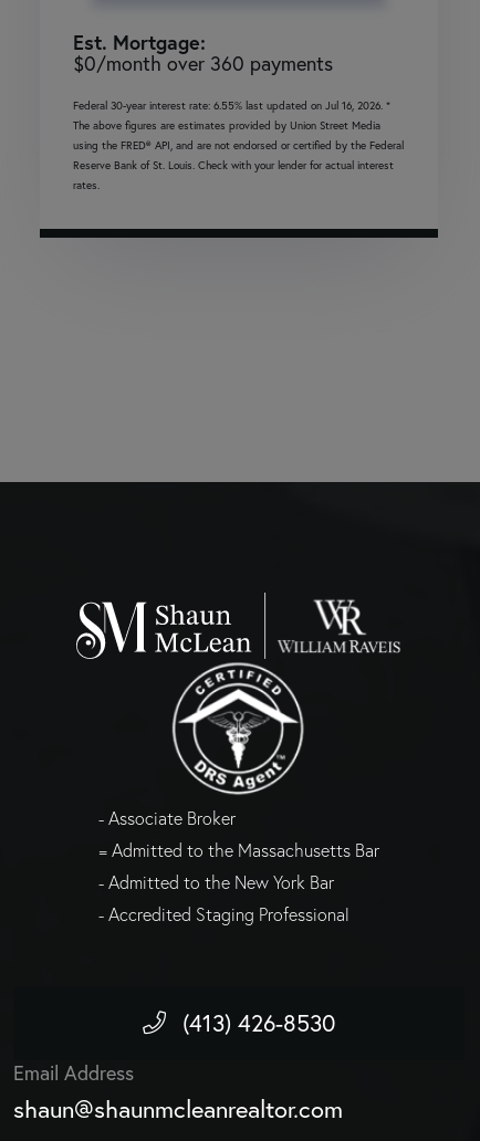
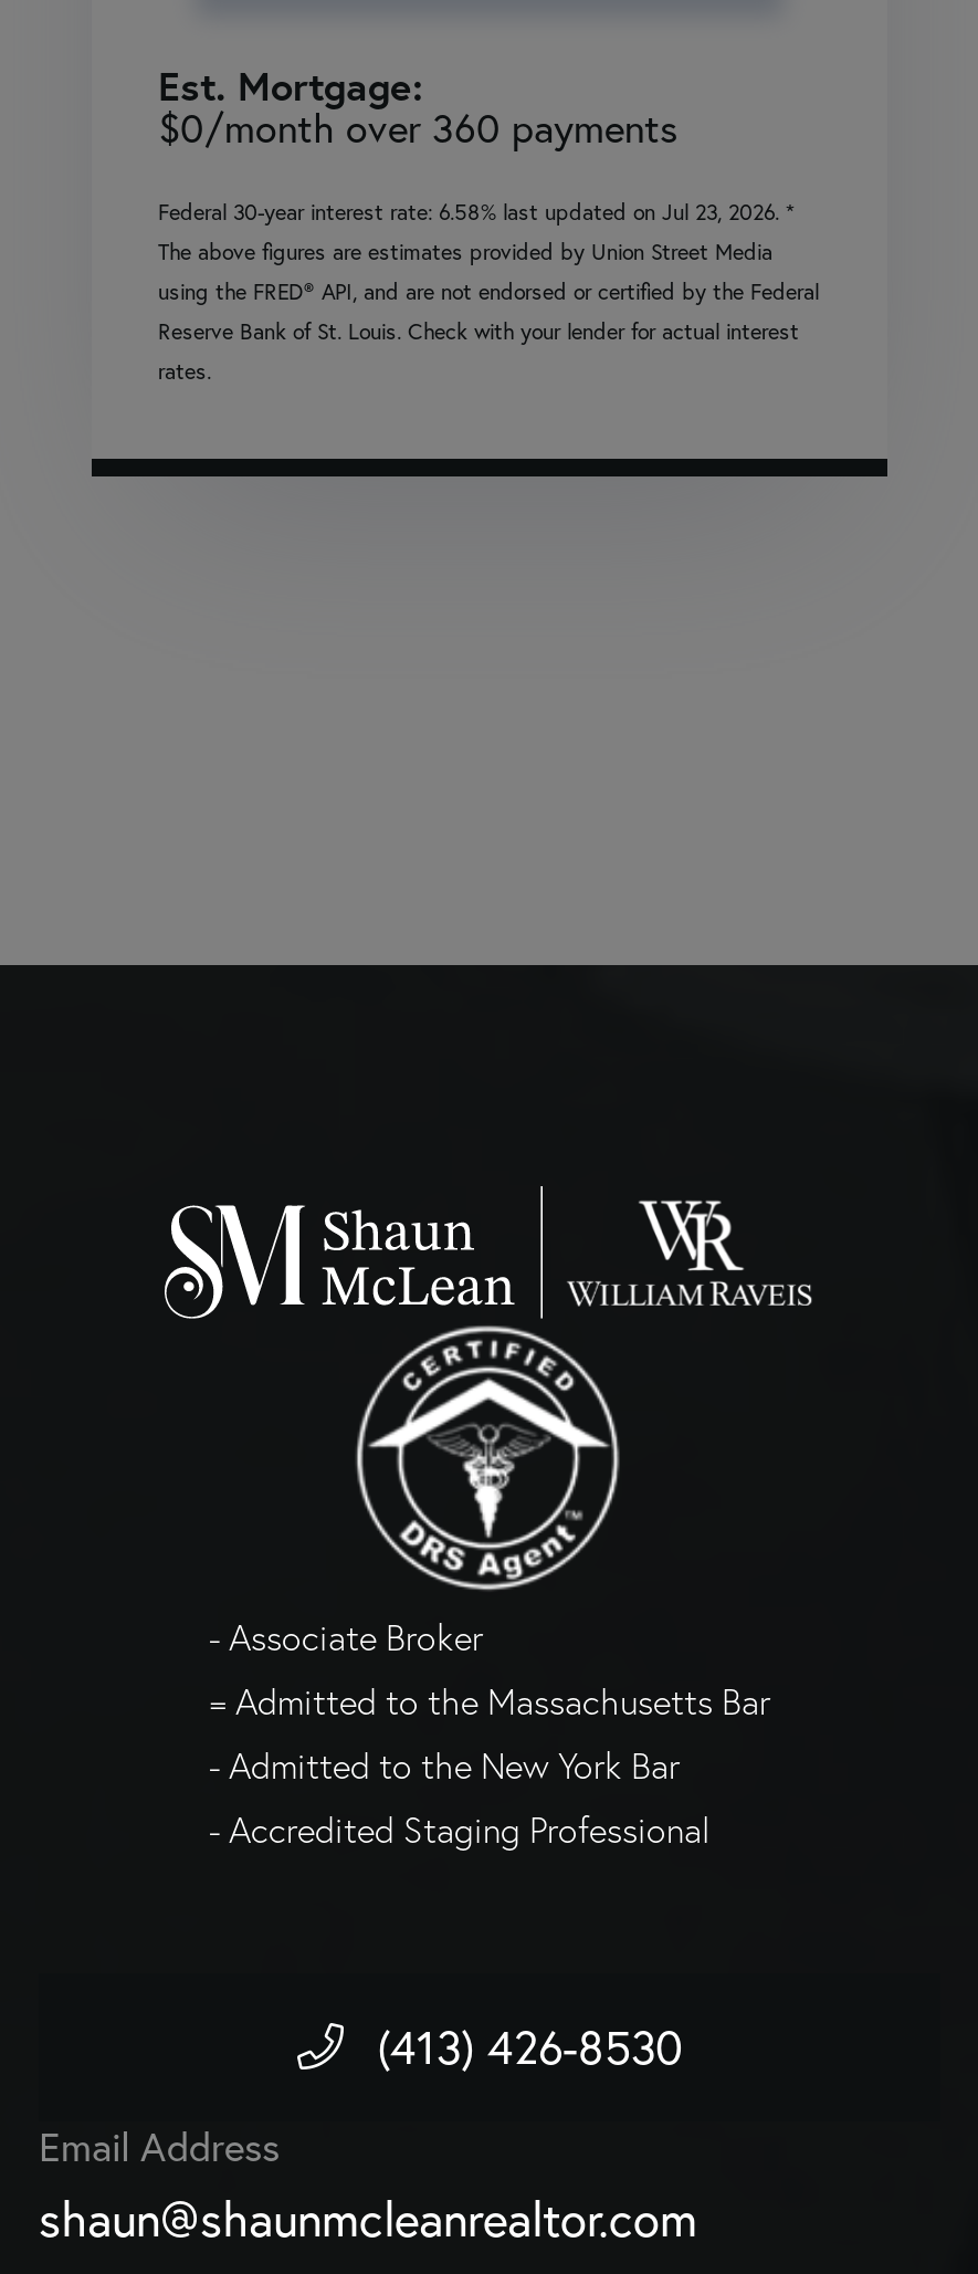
[73,99,390,113] Federal 30-year interest rate: 6.55% last updated on Jul 16, 2026. * -> [158,198,795,227] Federal 30-year interest rate: 6.58% last updated on Jul 23, 2026. *

